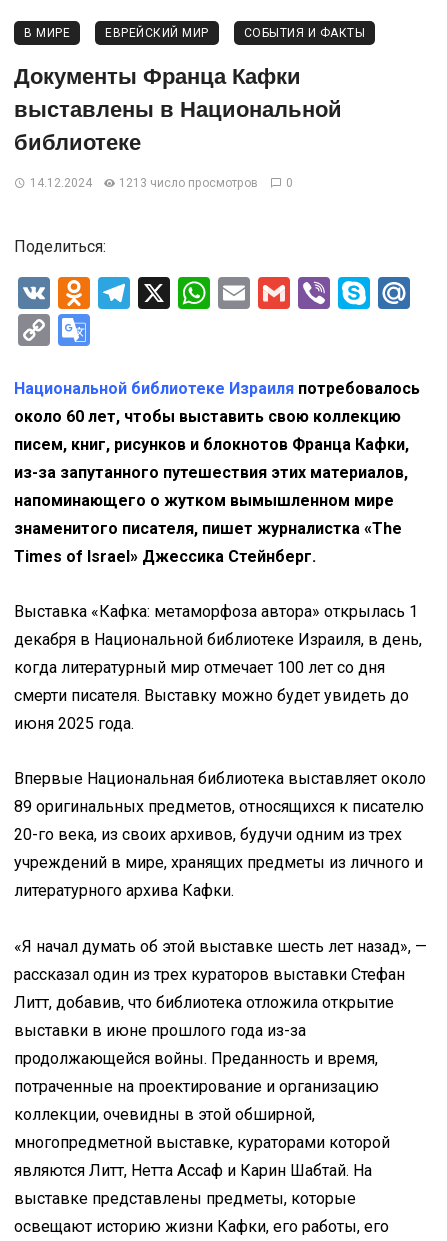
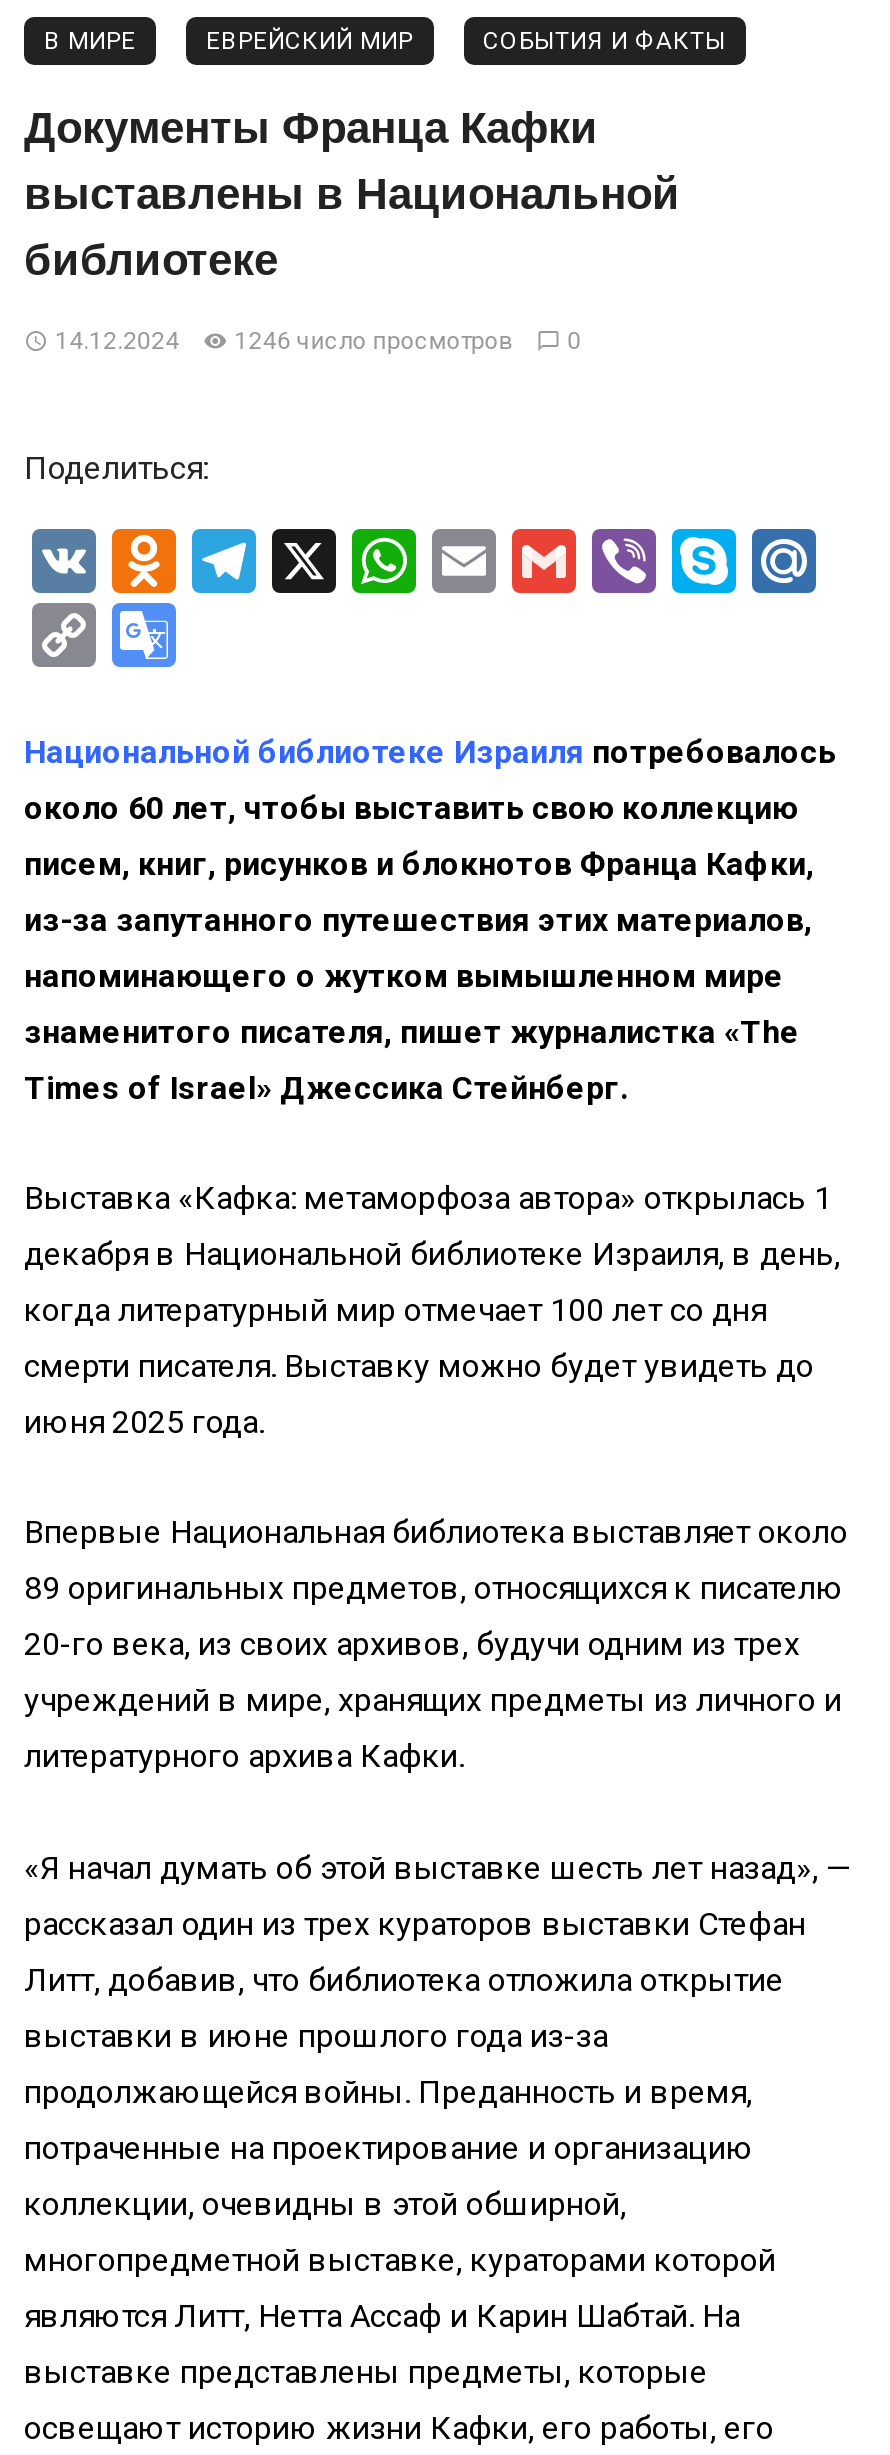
[119,176,258,190] 1213 число просмотров -> [234,327,512,355] 1246 число просмотров

